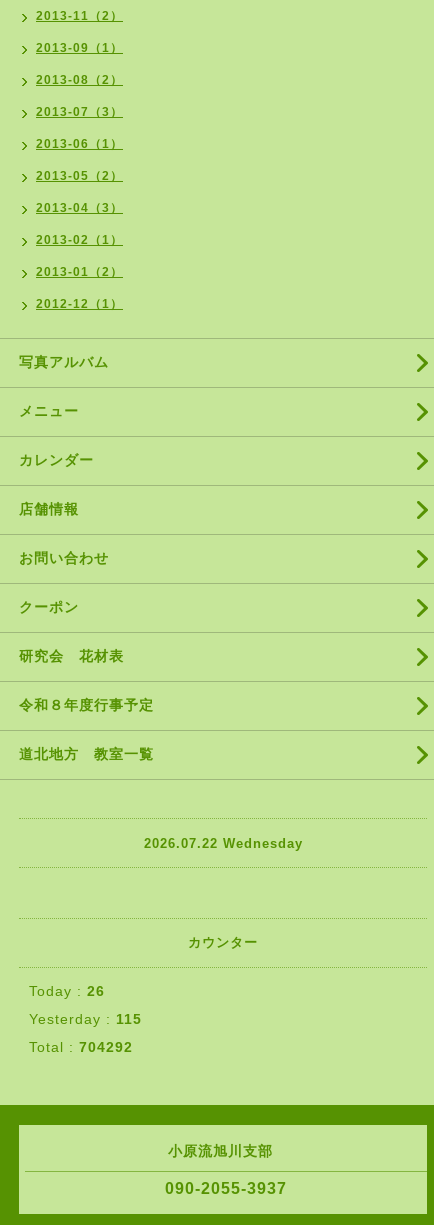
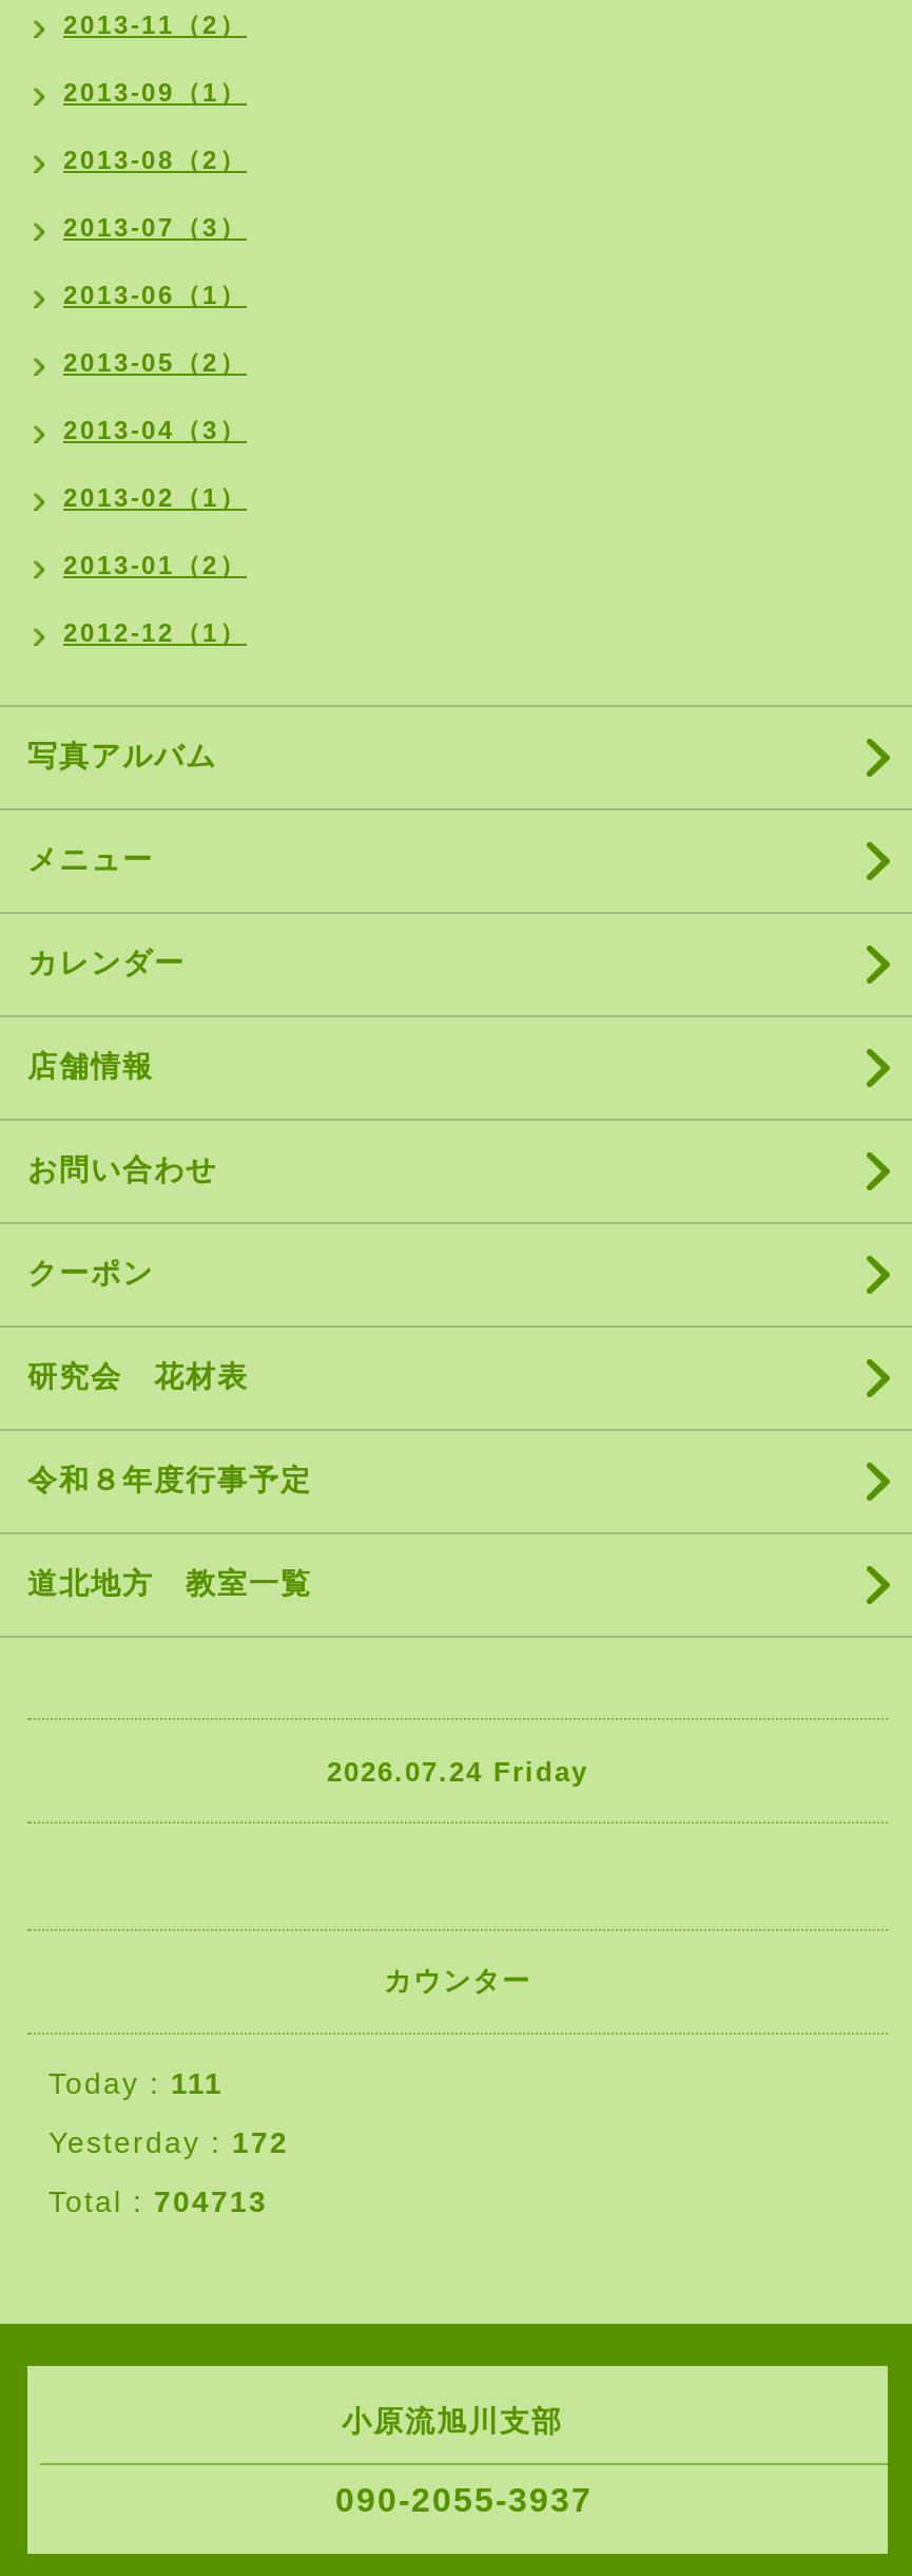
[143,835,302,850] 2026.07.22 Wednesday -> [327,1755,588,1787] 2026.07.24 Friday
[29,983,105,999] Today : 26 -> [48,2066,224,2100] Today : 111
[29,1011,142,1027] Yesterday : 115 -> [48,2125,289,2159] Yesterday : 172
[29,1039,133,1055] Total : 704292 -> [48,2184,268,2218] Total : 704713

